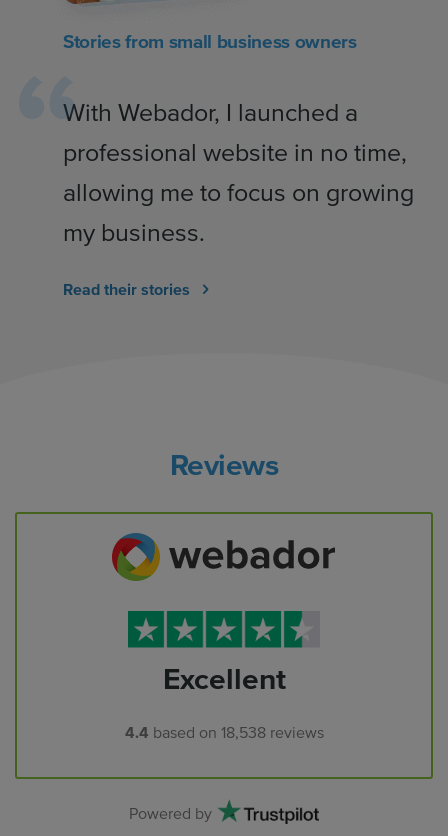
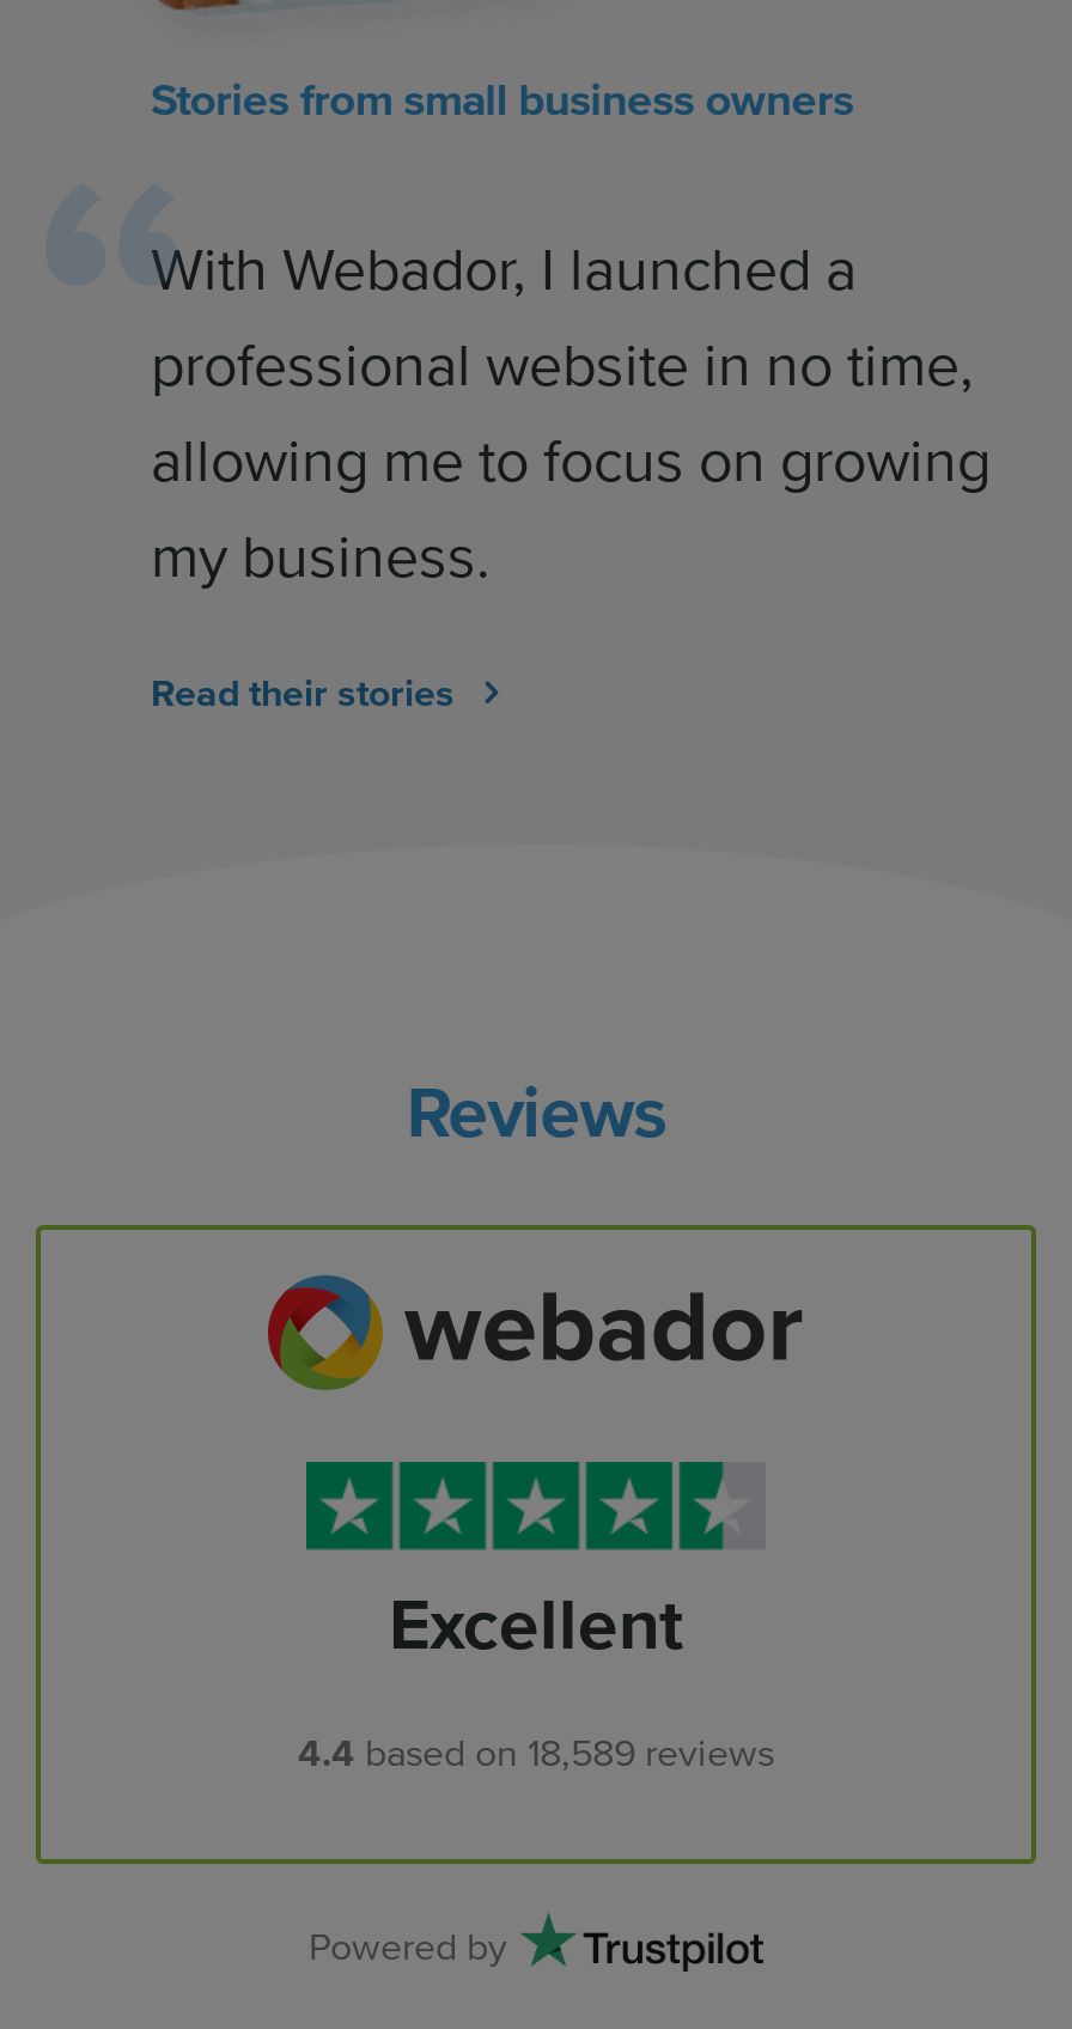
[124,723,323,743] 4.4 based on 18,538 reviews -> [298,1729,774,1777] 4.4 based on 18,589 reviews

